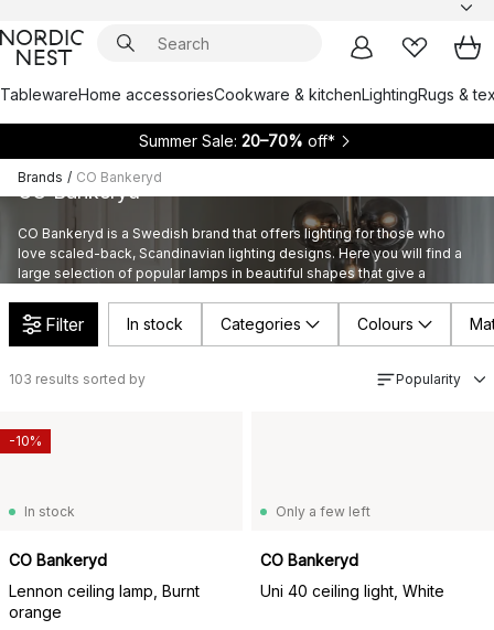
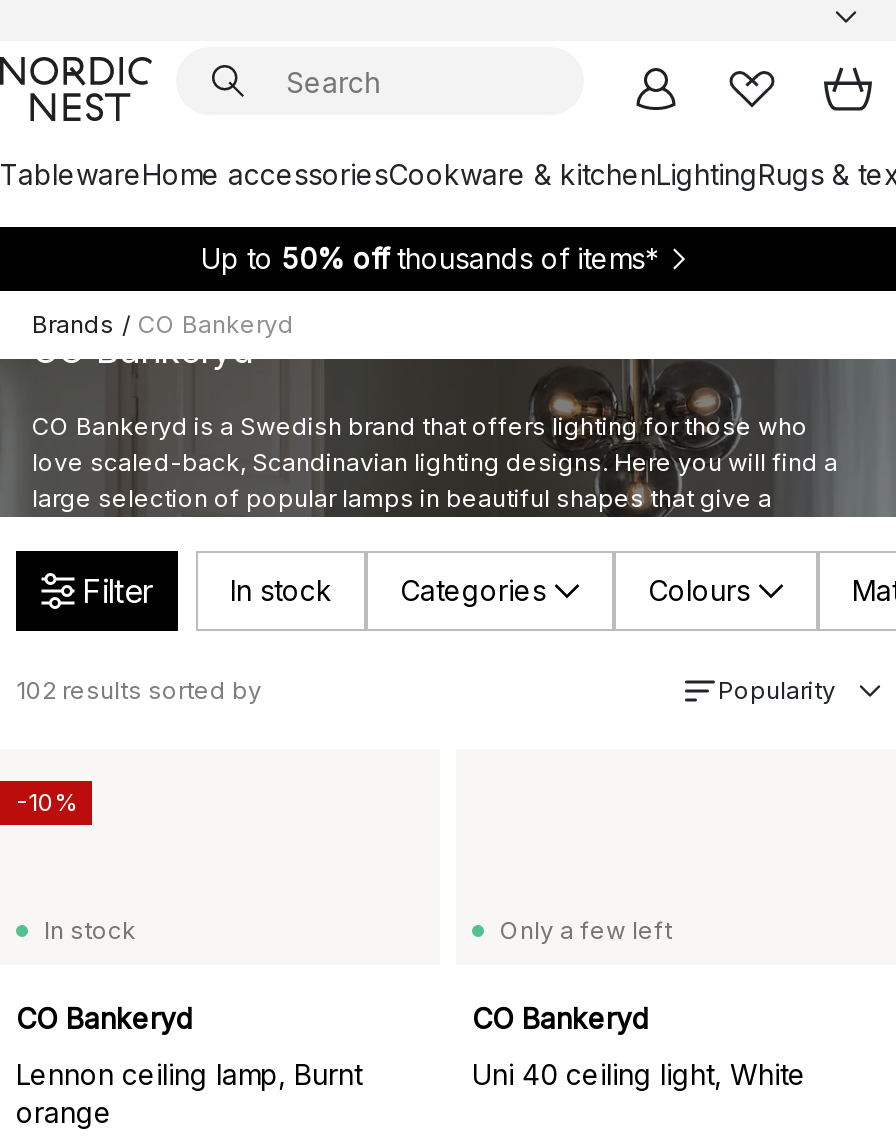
[139,131,335,150] Summer Sale: 20–70% off* -> [201,241,659,275] Up to 50% off thousands of items*
[9,371,146,387] 103 results sorted by -> [16,675,262,705] 102 results sorted by

